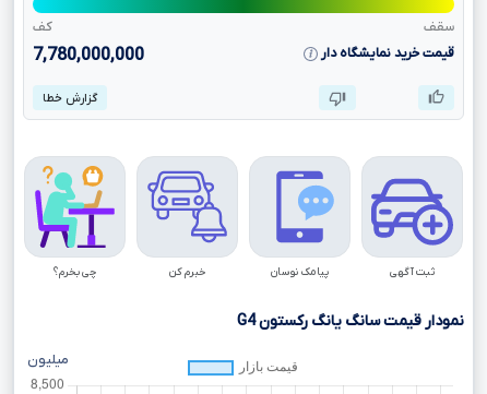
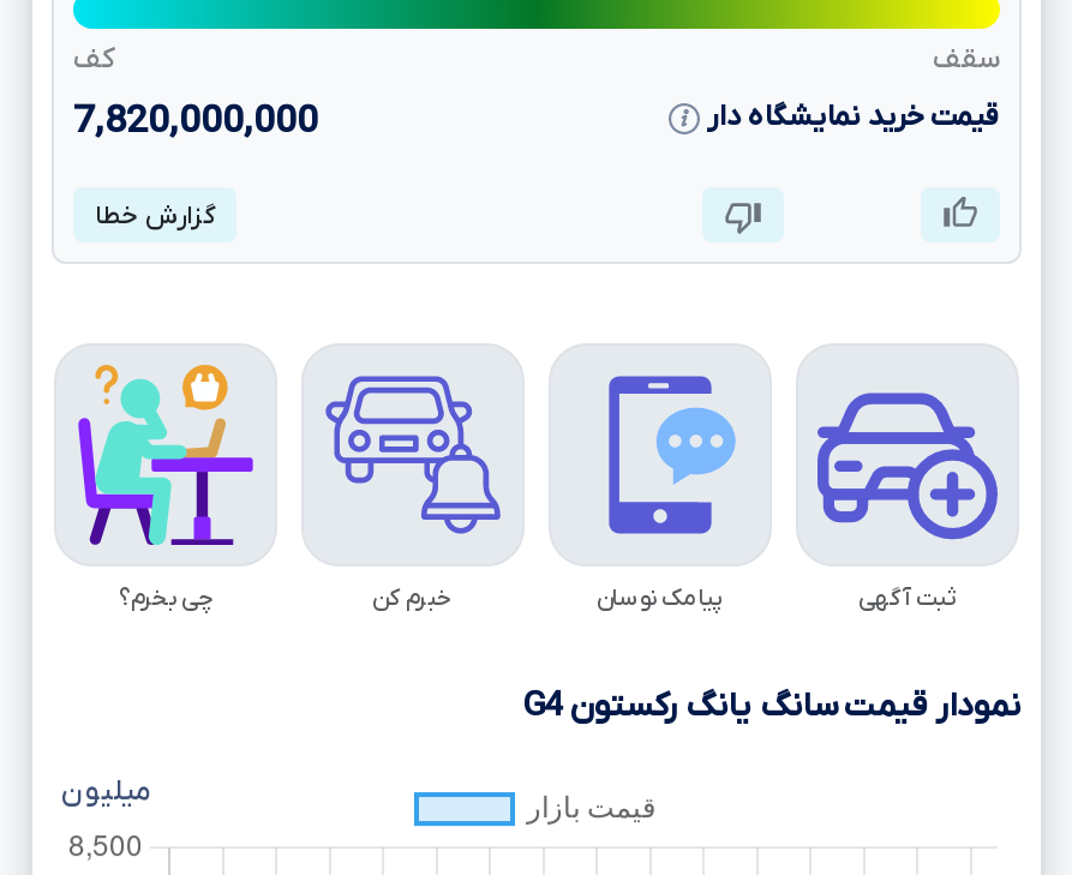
[33,45,144,67] 7,780,000,000 -> [73,99,318,147] 7,820,000,000

